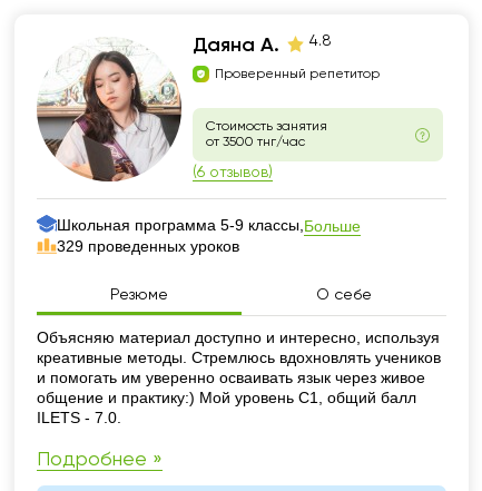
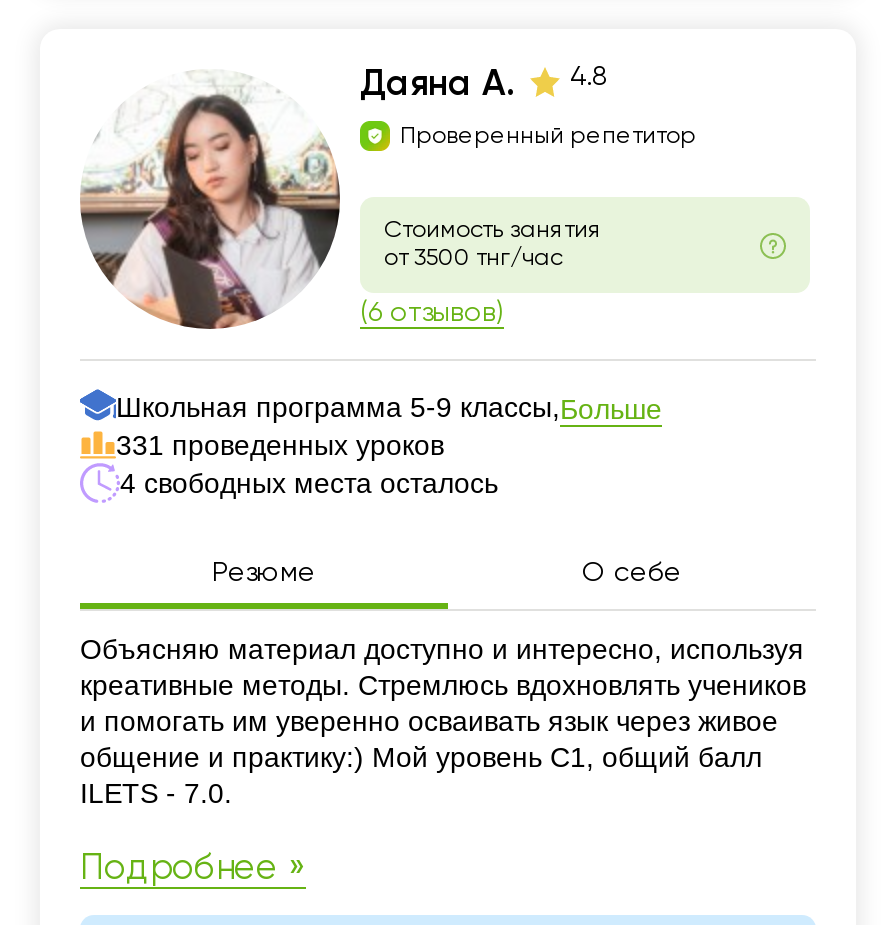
[57,237,239,255] 329 проведенных уроков -> [116,429,498,499] 331 проведенных уроков | 4 свободных места осталось

